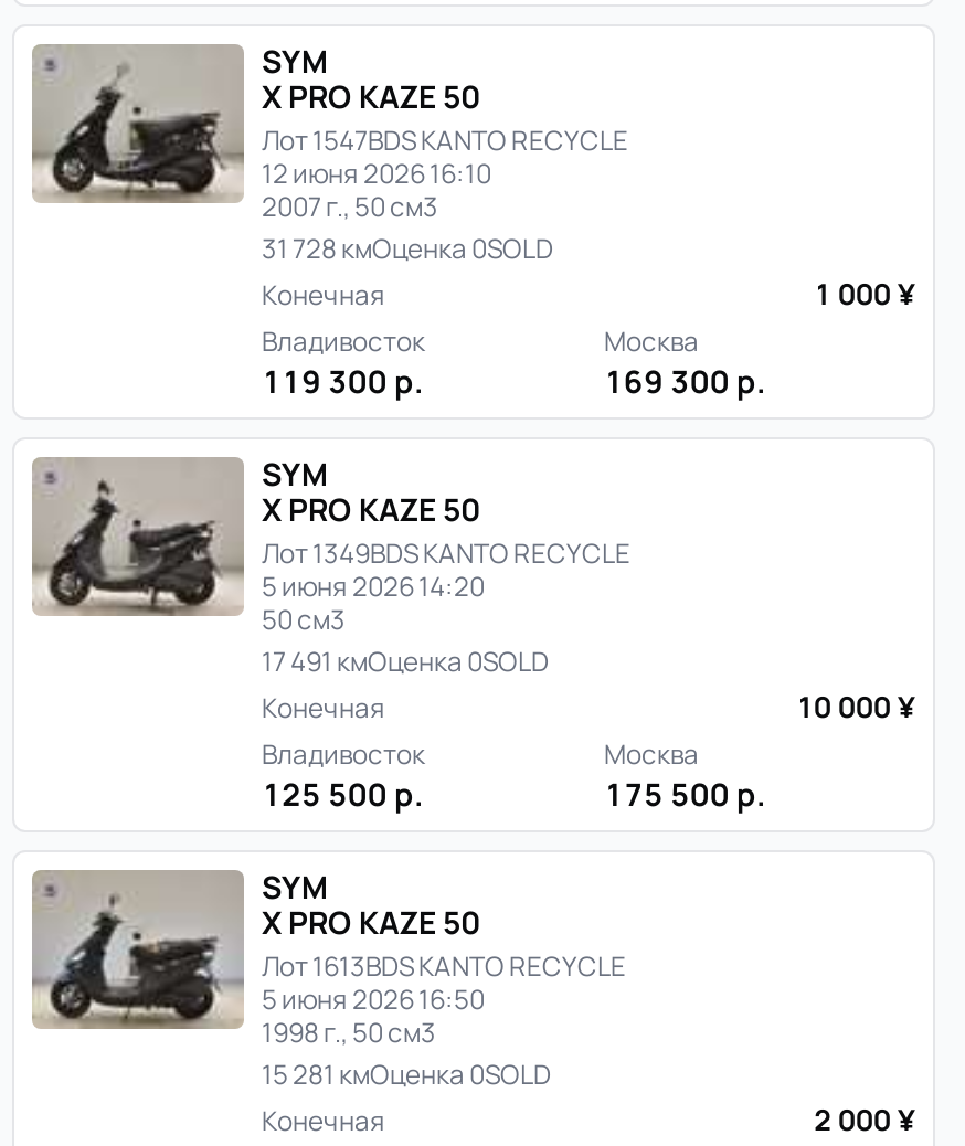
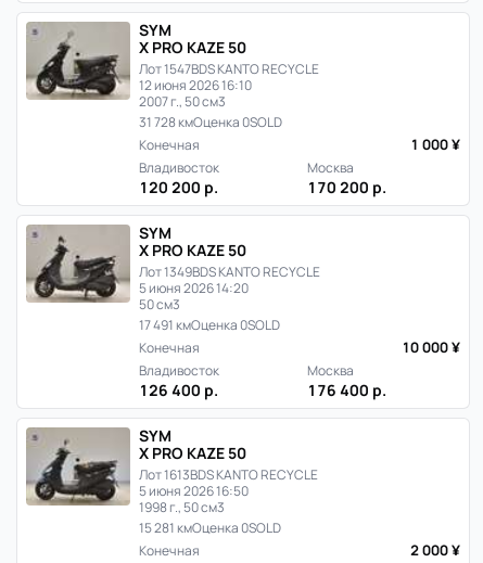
[262,360,423,402] 119 300 р. -> [139,177,218,197] 120 200 р.
[604,360,765,402] 169 300 р. -> [307,177,386,197] 170 200 р.
[262,773,423,815] 125 500 р. -> [139,380,218,400] 126 400 р.
[604,773,765,815] 175 500 р. -> [307,380,386,400] 176 400 р.

